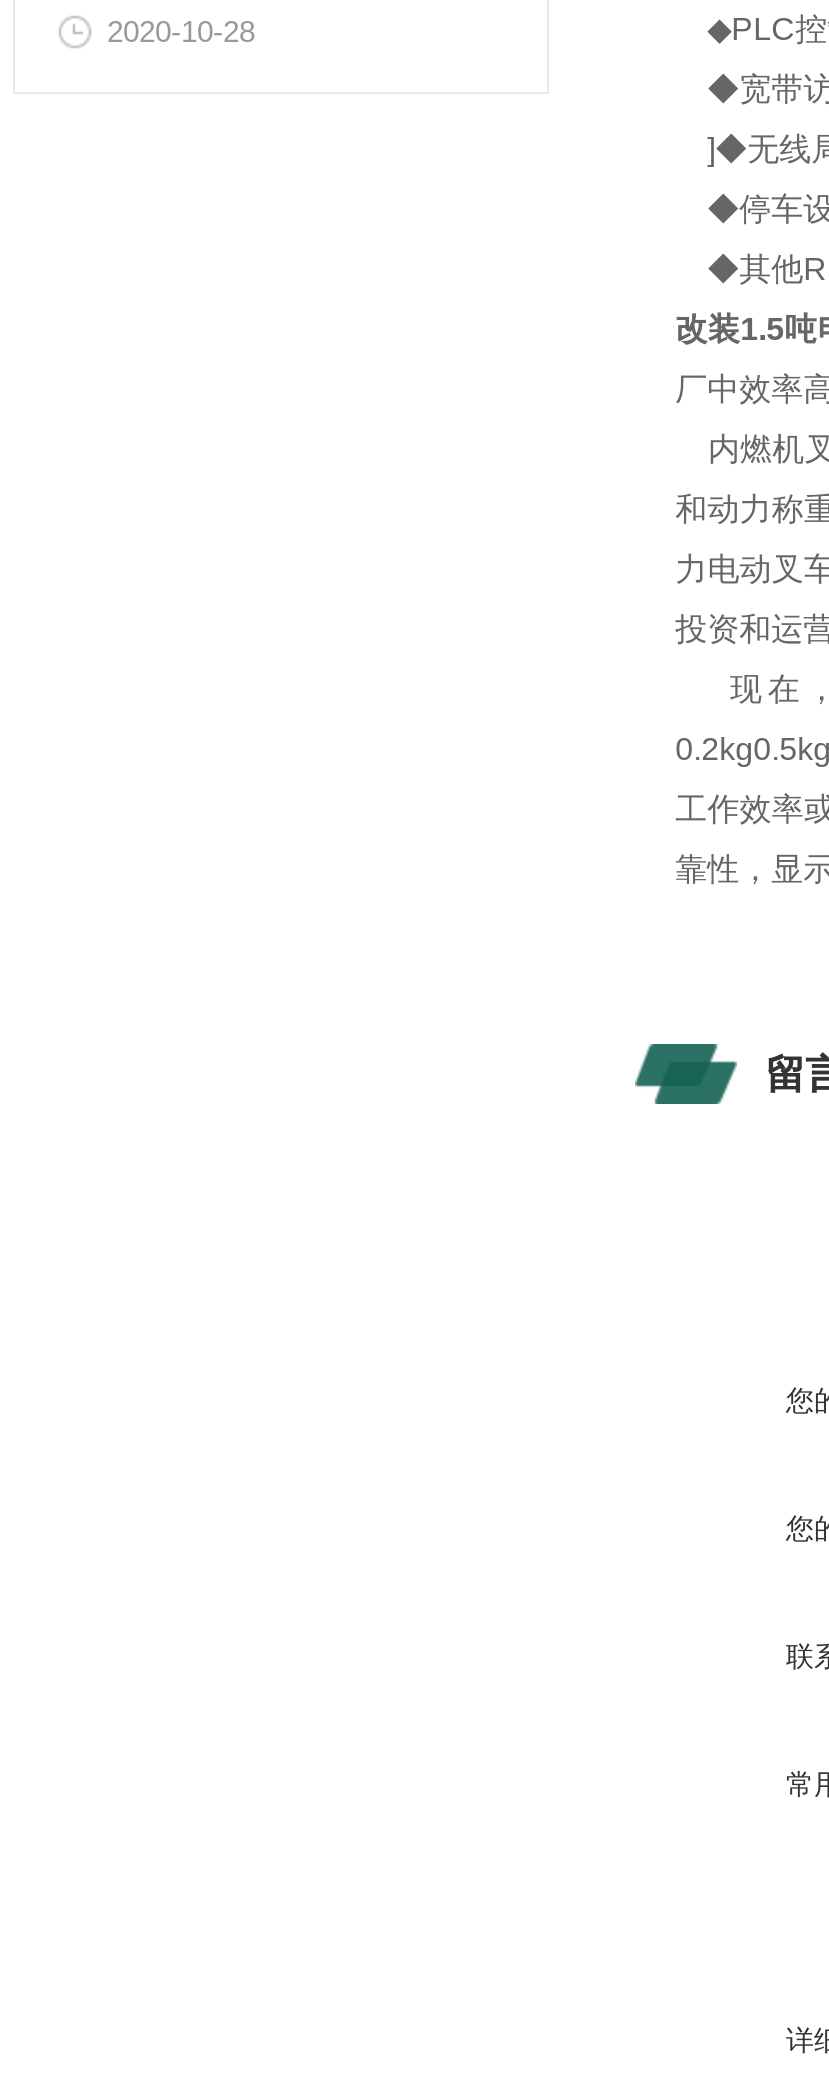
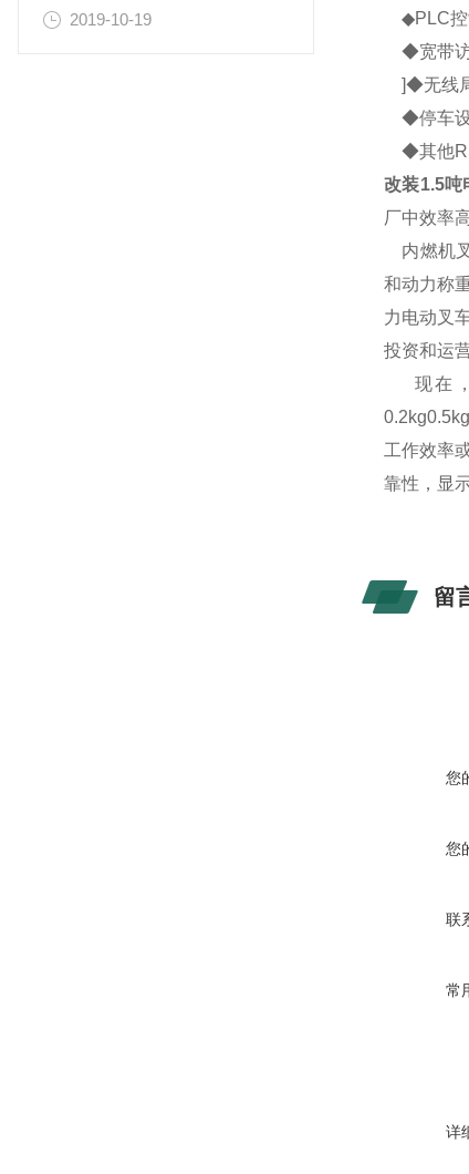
[107,14,255,48] 2020-10-28 -> [70,10,152,29] 2019-10-19

